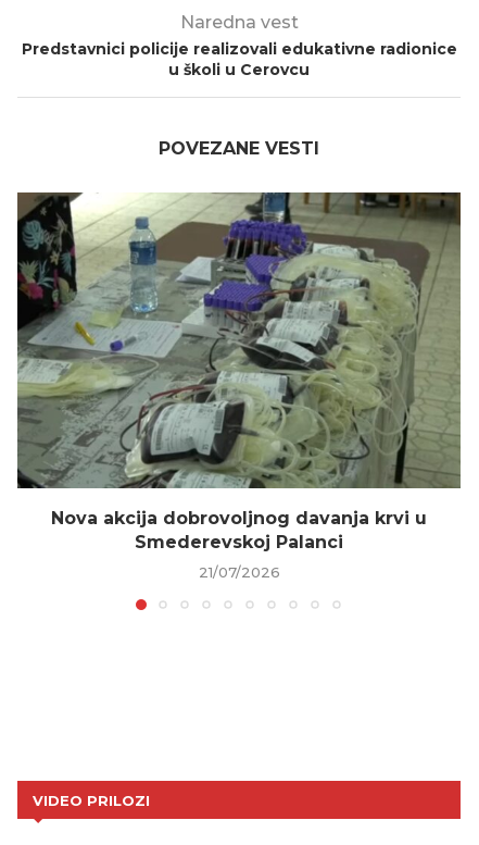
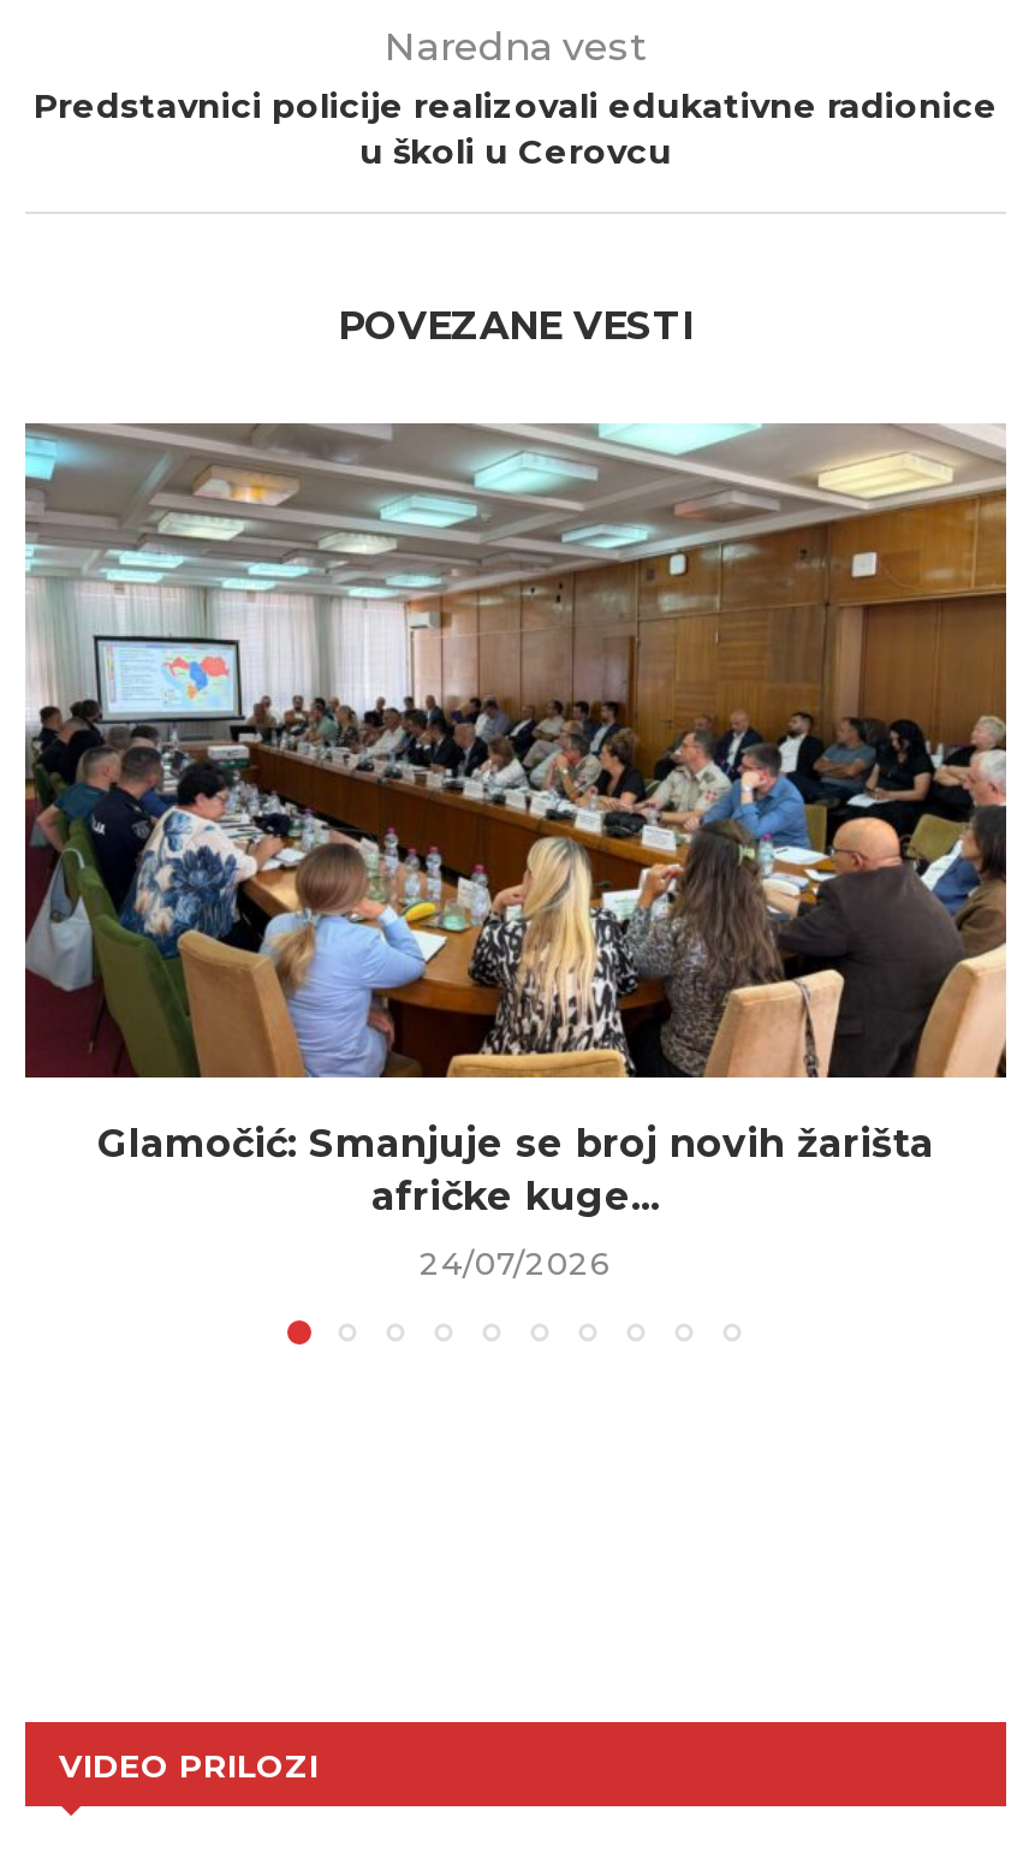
[16,191,462,552] [image] | Nova akcija dobrovoljnog davanja krvi u | Smederevskoj Palanci -> [23,421,1009,1219] [image] | Glamočić: Smanjuje se broj novih žarišta | afričke kuge...
[198,563,280,581] 21/07/2026 -> [420,1243,612,1281] 24/07/2026

